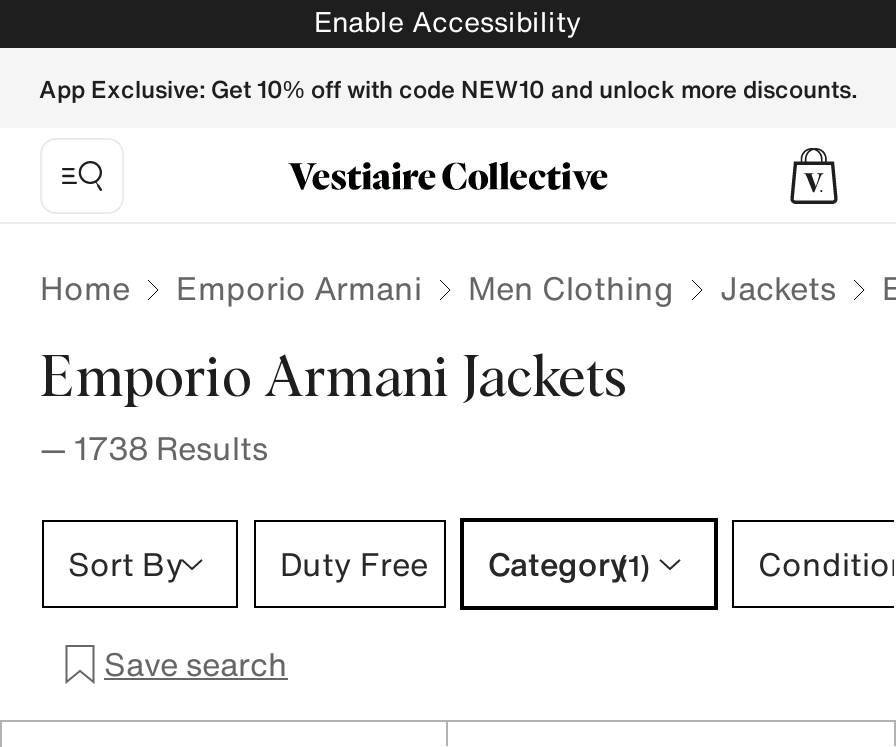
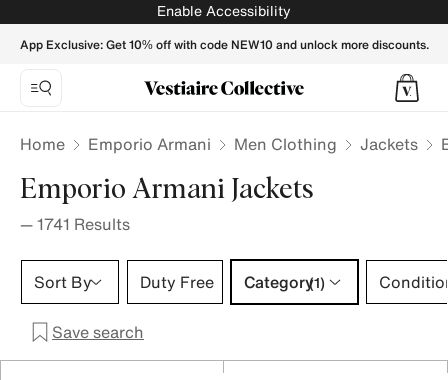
[40,424,268,472] — 1738 Results -> [20,212,130,236] — 1741 Results

